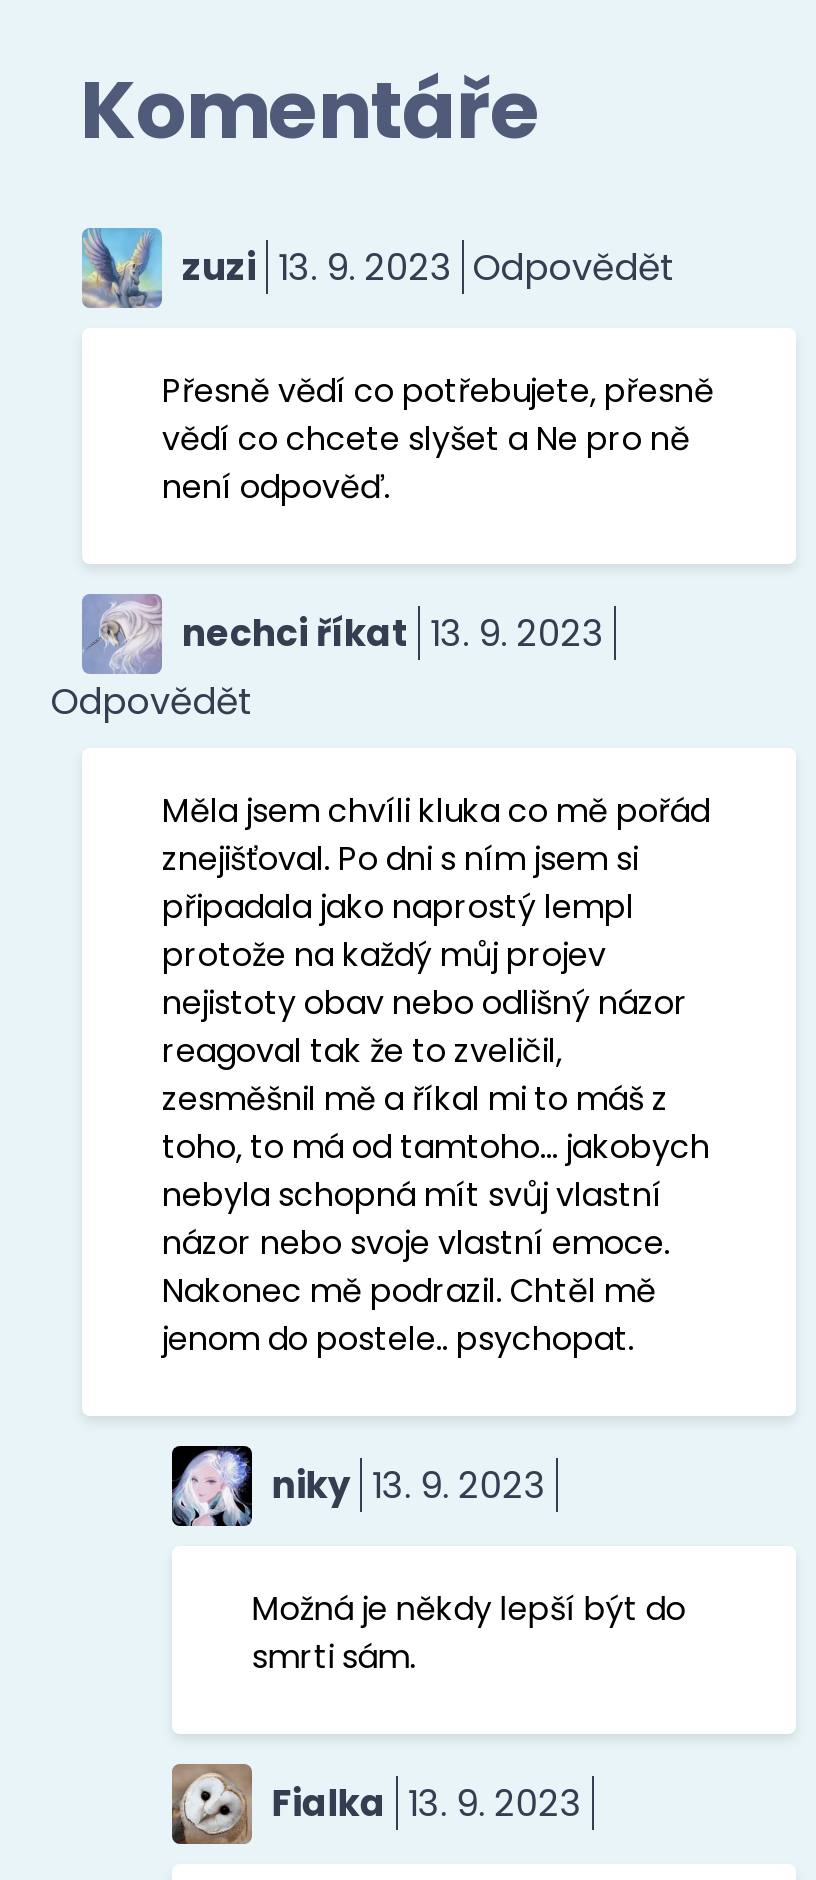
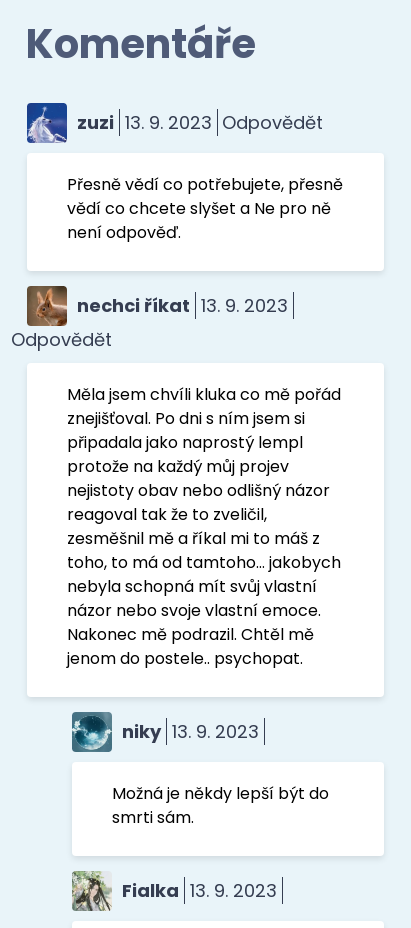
[80,226,164,308] [image] -> [26,102,68,144] [image]
[80,592,164,670] [image] -> [26,285,68,324] [image]
[170,1444,254,1528] [image] -> [71,711,113,753] [image]
[170,1762,254,1846] [image] -> [71,871,112,912] [image]

